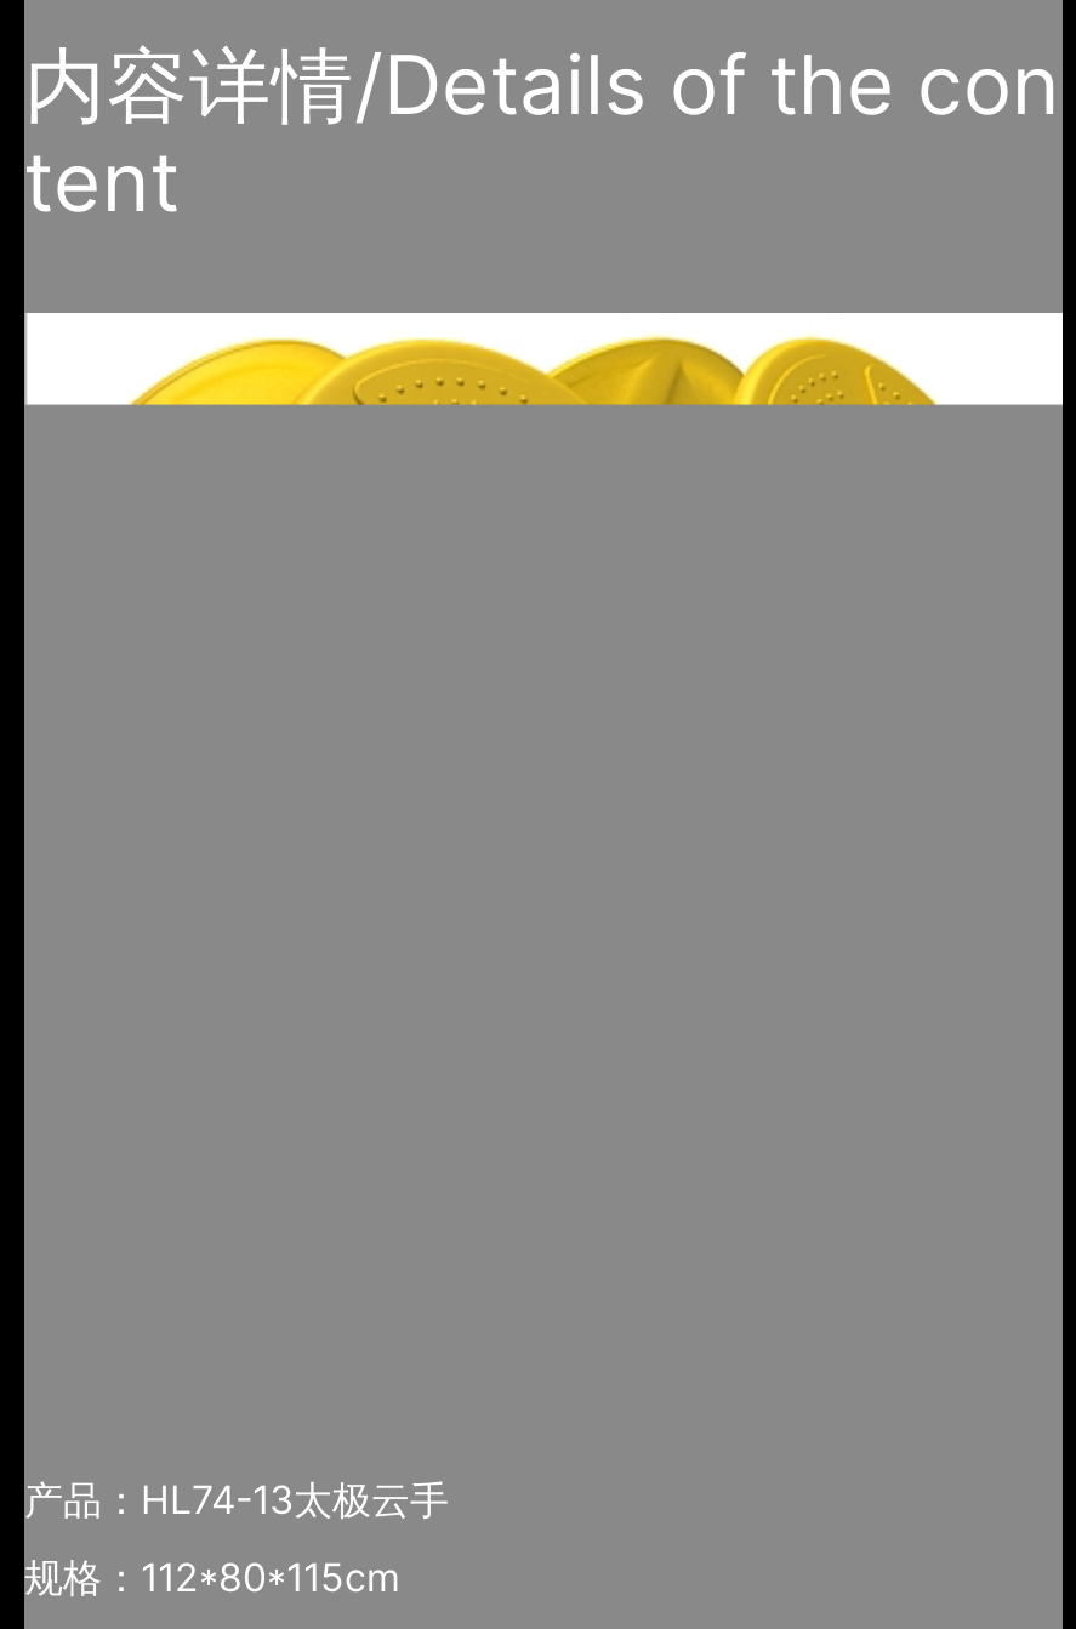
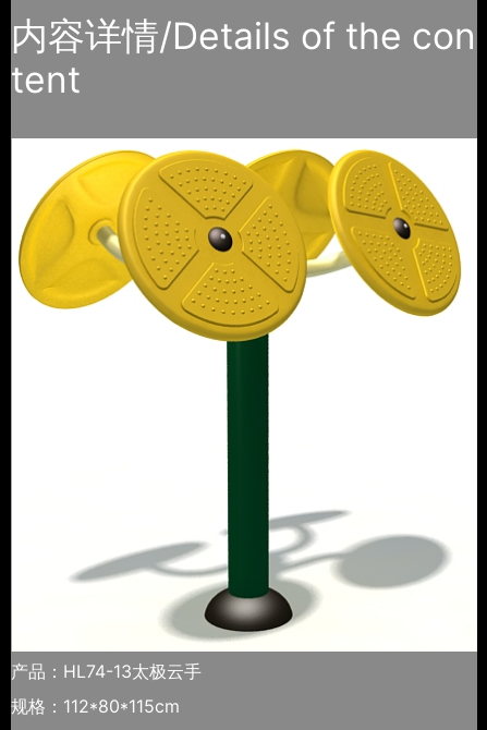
none -> [12,180,477,653] [image]

